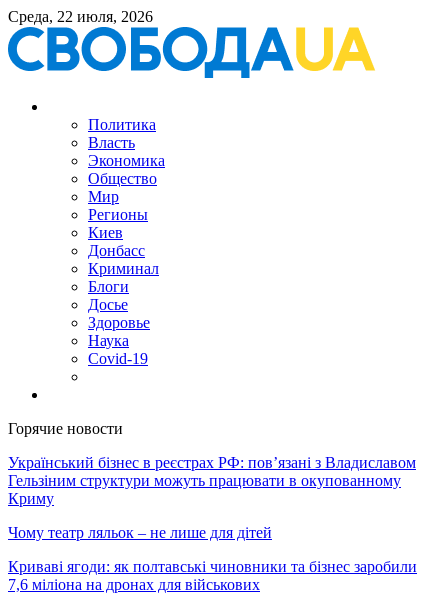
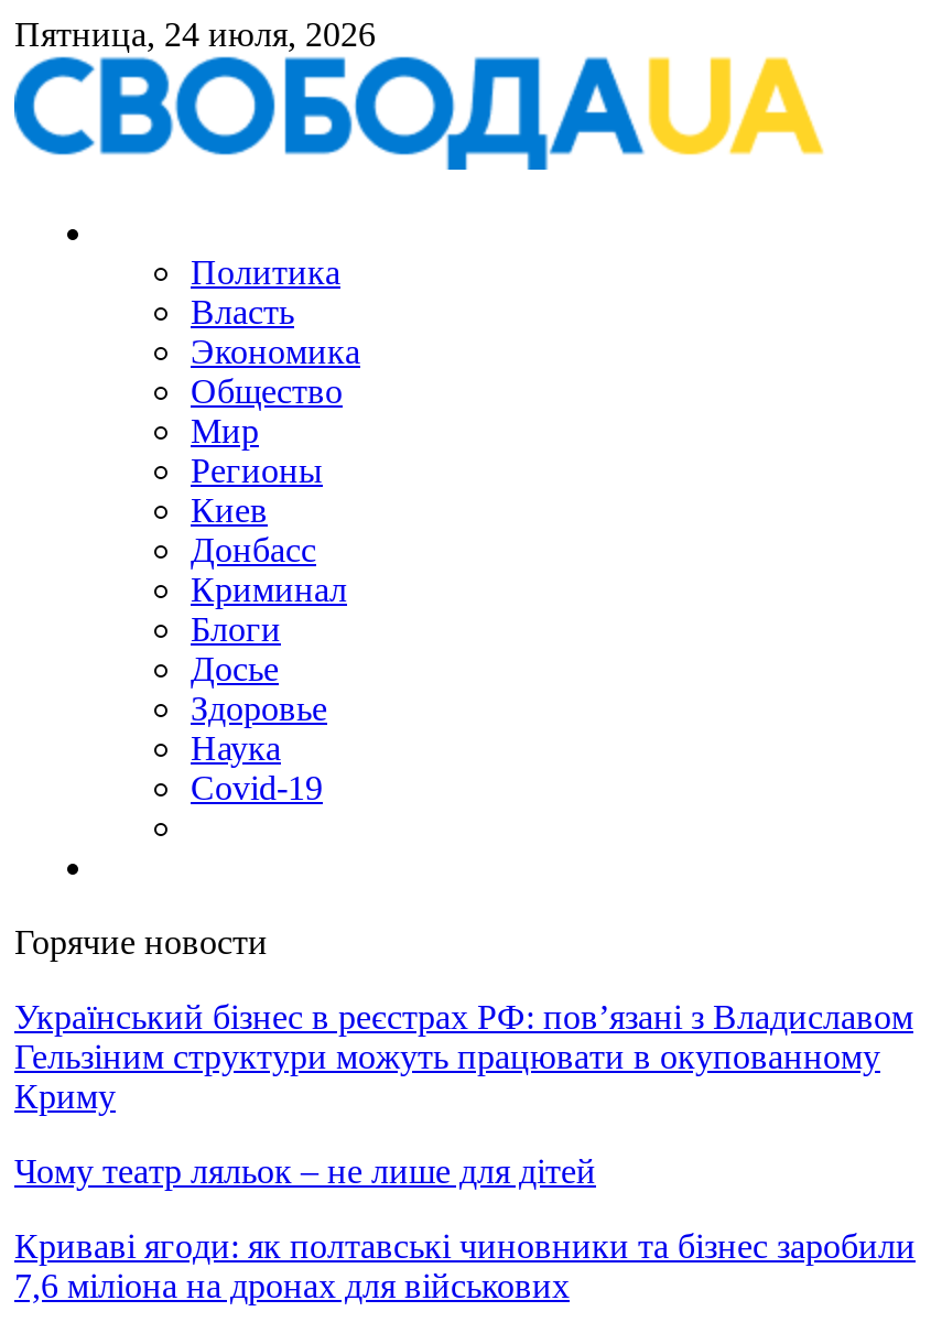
[8,8,153,25] Среда, 22 июля, 2026 -> [14,15,376,53] Пятница, 24 июля, 2026

